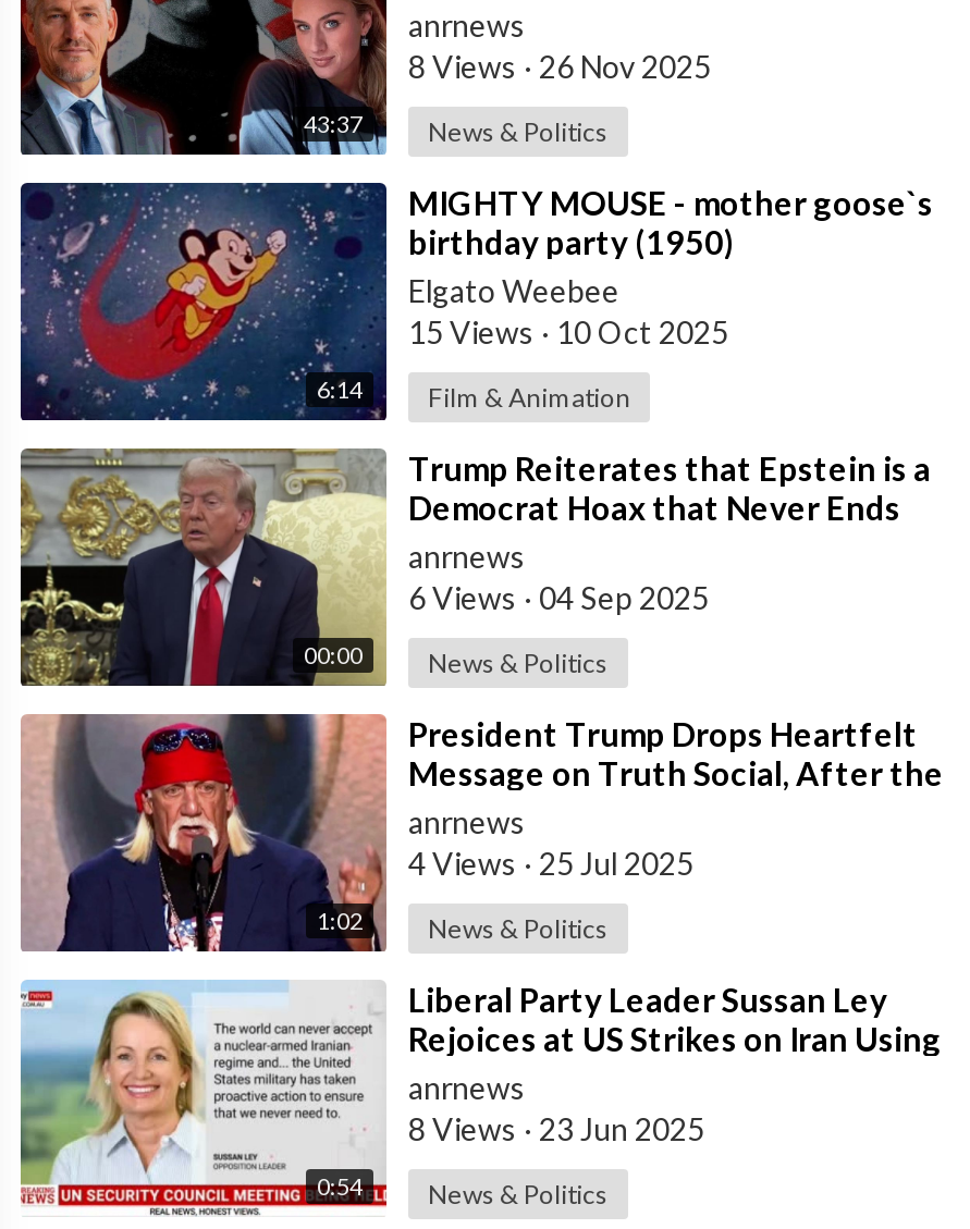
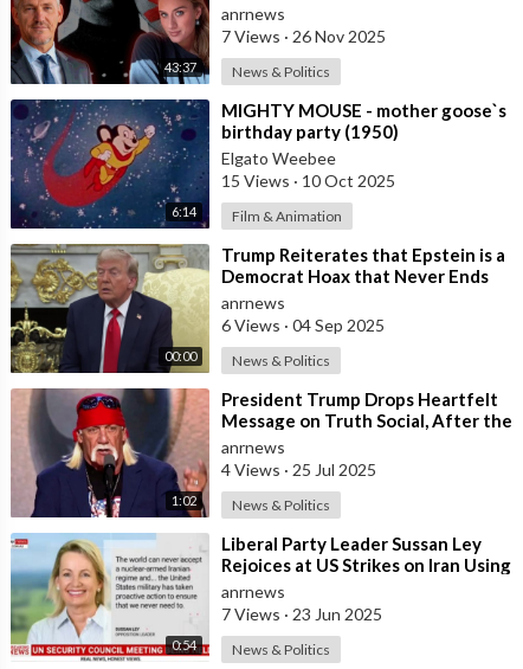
[408,47,711,84] 8 Views · 26 Nov 2025 -> [221,26,386,46] 7 Views · 26 Nov 2025
[408,1110,704,1147] 8 Views · 23 Jun 2025 -> [221,604,382,624] 7 Views · 23 Jun 2025

